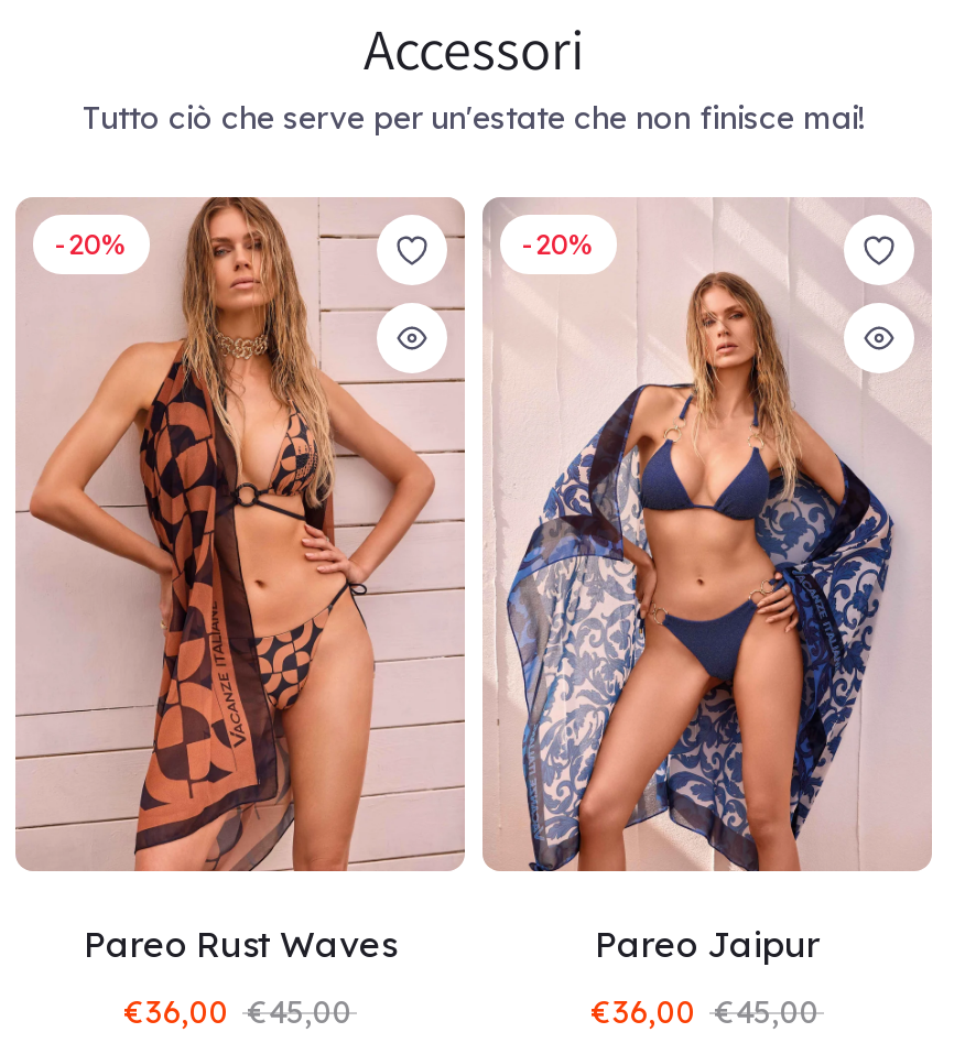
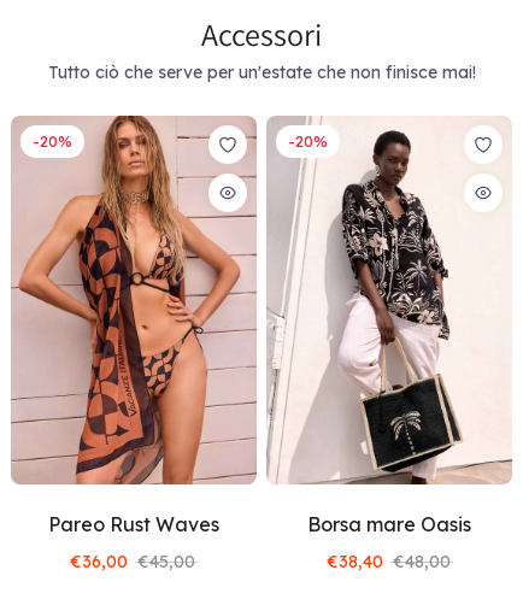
[485,199,932,966] [image] | Pareo Jaipur -> [268,118,511,536] [image] | Borsa mare Oasis
[590,993,820,1032] €36,00 €45,00 -> [326,551,450,573] €38,40 €48,00

